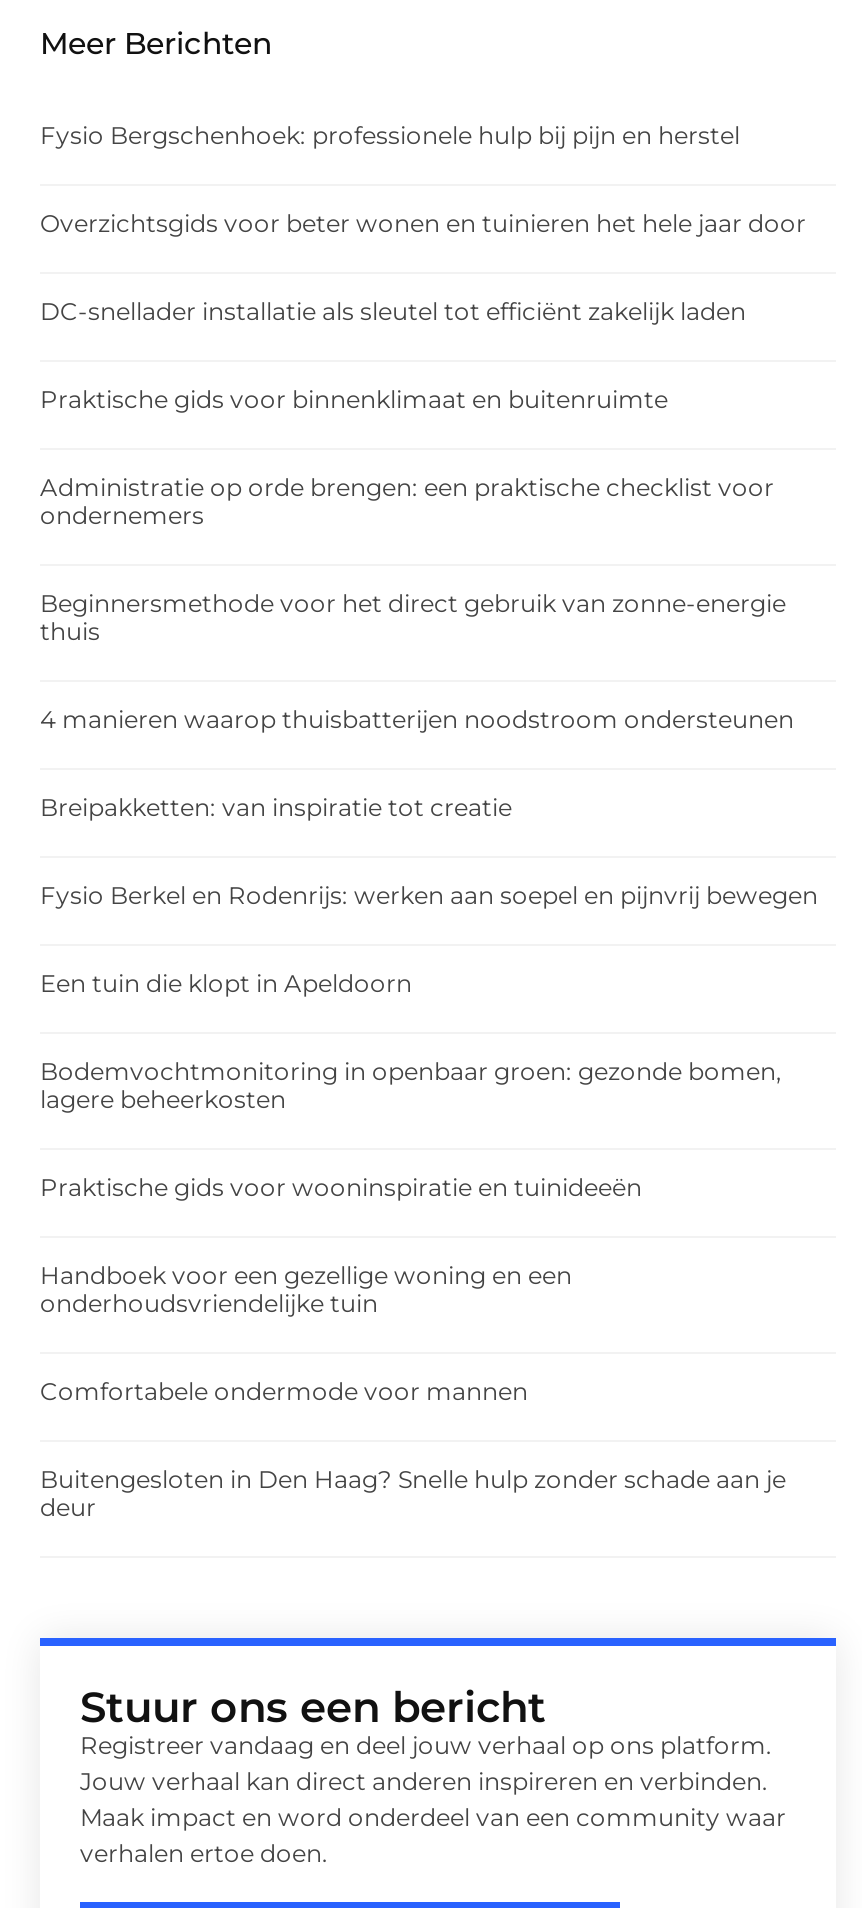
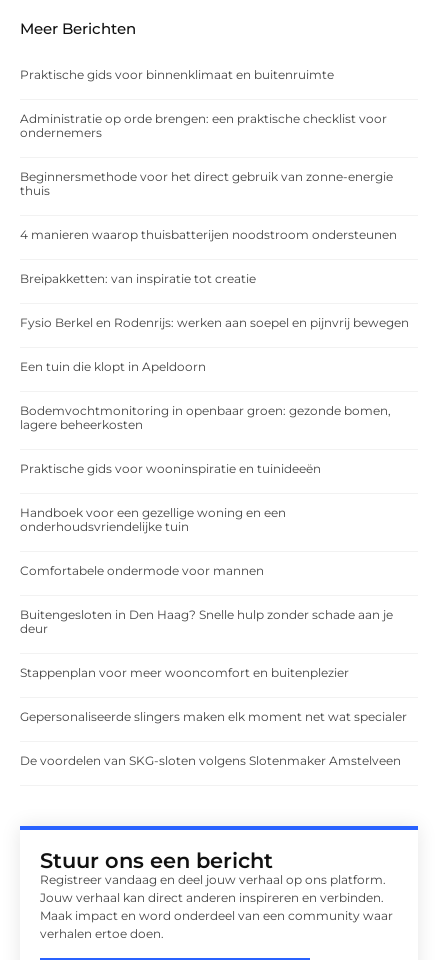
[40,121,806,327] Fysio Bergschenhoek: professionele hulp bij pijn en herstel | Overzichtsgids voor beter wonen en tuinieren het hele jaar door | DC-snellader installatie als sleutel tot efficiënt zakelijk laden -> none
moved [40,385,818,1523] -> [20,67,409,636]: Praktische gids voor binnenklimaat en buitenruimte | Administratie op orde brengen: een praktische checklist voor | ondernemers | ... | Buitengesloten in Den Haag? Snelle hulp zonder schade aan je | deur
none -> [20,665,407,768] Stappenplan voor meer wooncomfort en buitenplezier | Gepersonaliseerde slingers maken elk moment net wat specialer | De voordelen van SKG-sloten volgens Slotenmaker Amstelveen

